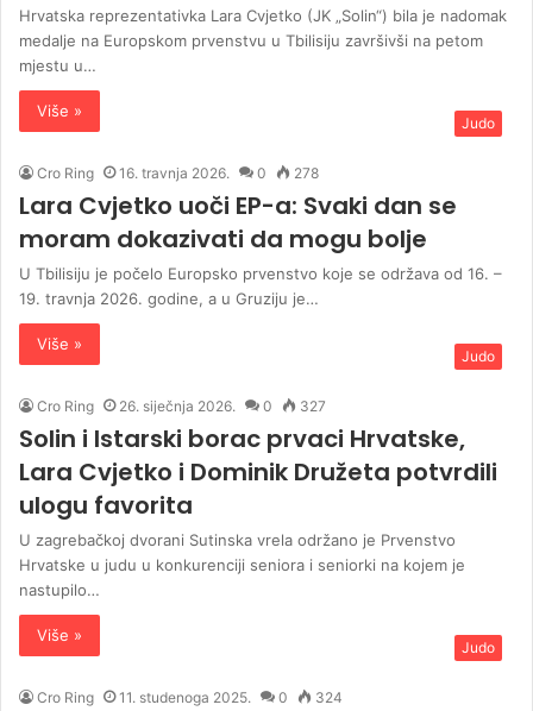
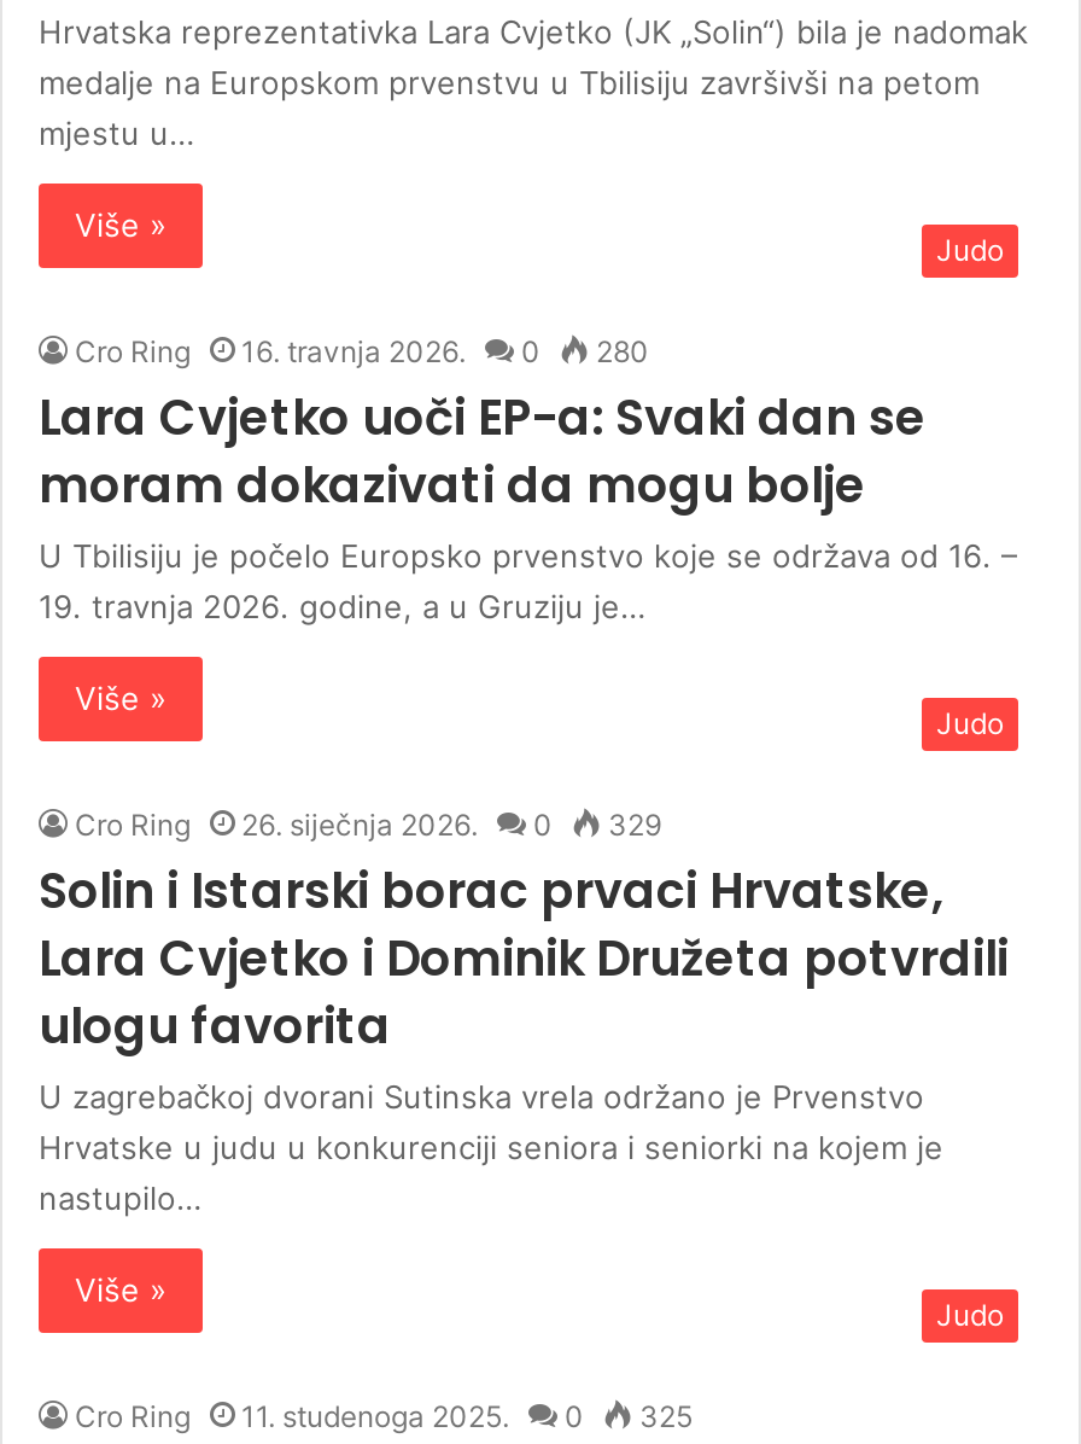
[37,164,319,182] Cro Ring 16. travnja 2026. 0 278 -> [75,333,649,370] Cro Ring 16. travnja 2026. 0 280
[37,397,326,415] Cro Ring 26. siječnja 2026. 0 327 -> [75,807,661,843] Cro Ring 26. siječnja 2026. 0 329
[37,689,343,706] Cro Ring 11. studenoga 2025. 0 324 -> [75,1398,693,1435] Cro Ring 11. studenoga 2025. 0 325

